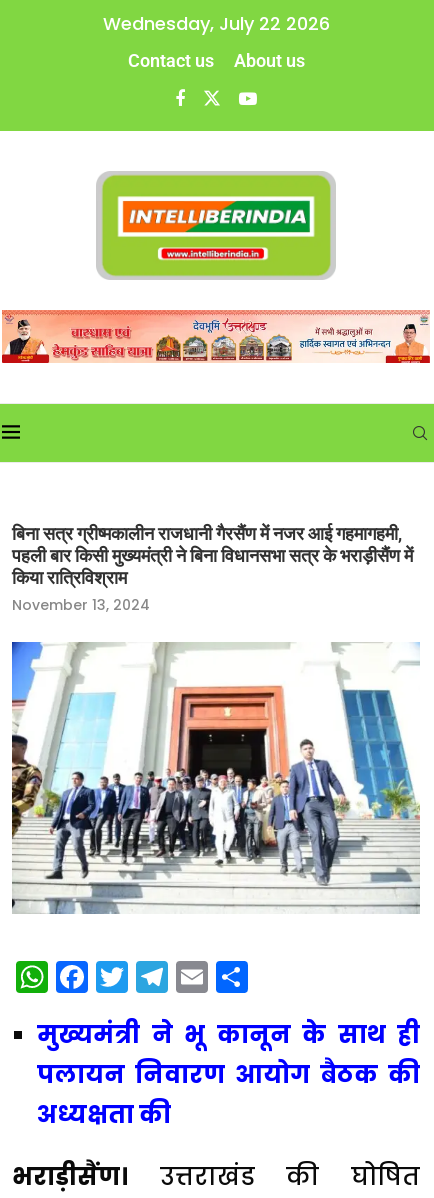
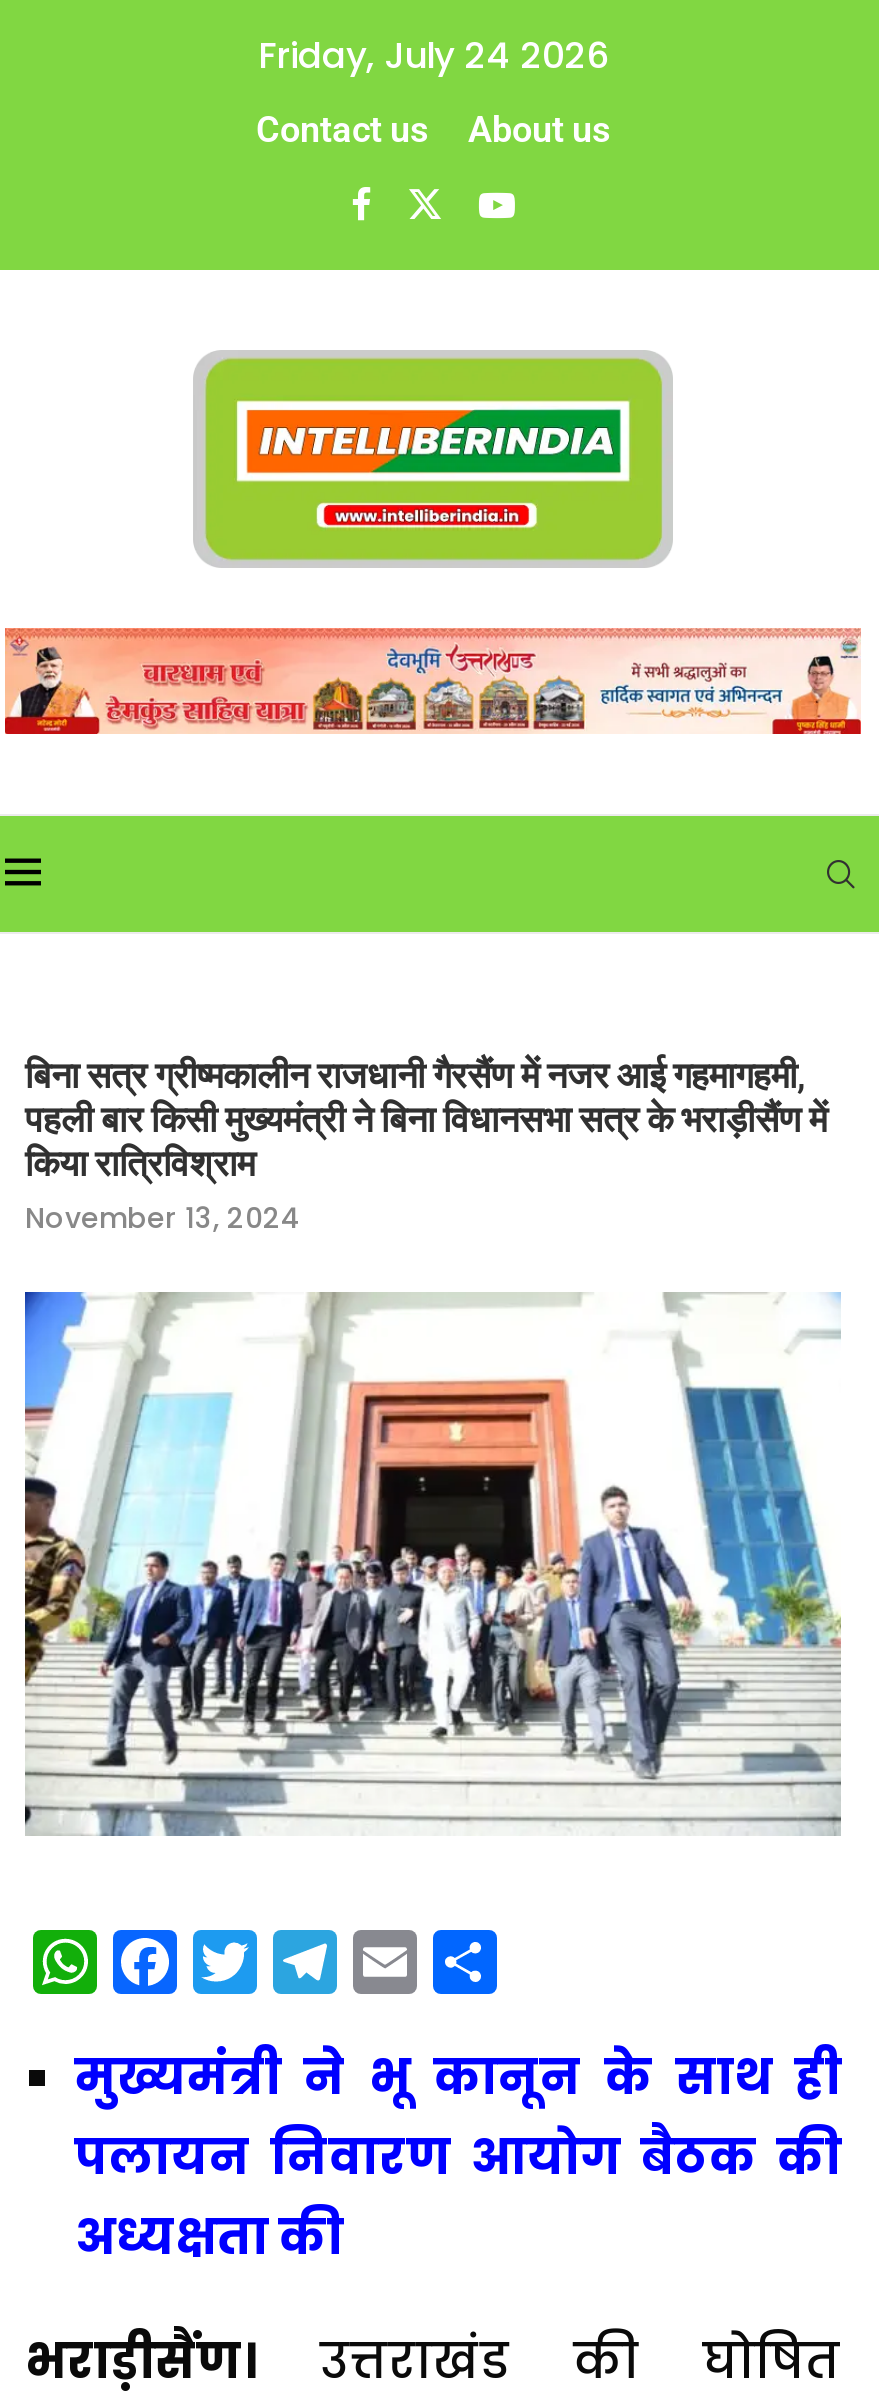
[102,11,329,36] Wednesday, July 22 2026 -> [258,30,608,80] Friday, July 24 2026

